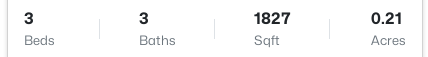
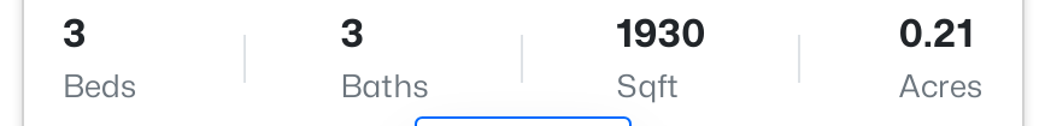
[254,9,291,28] 1827 -> [617,11,706,56] 1930

